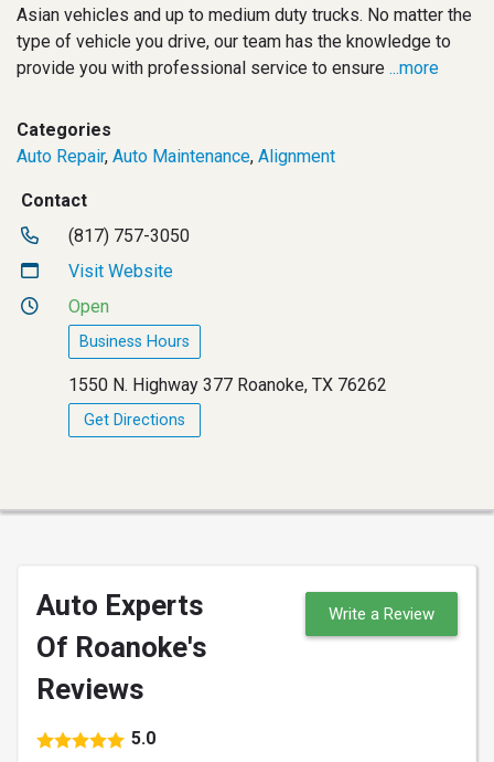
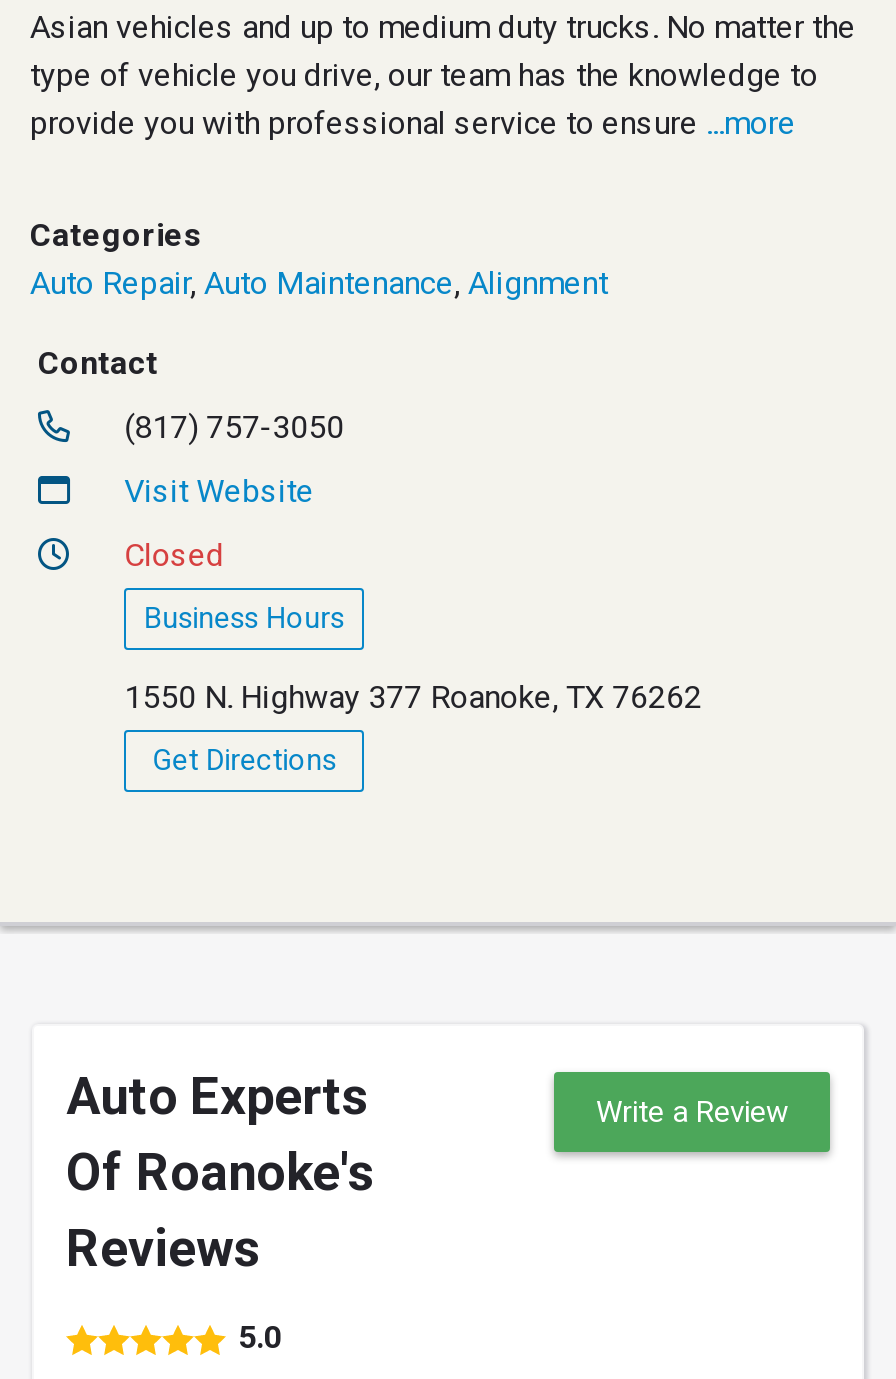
[69,296,109,317] Open -> [124,536,224,574] Closed

